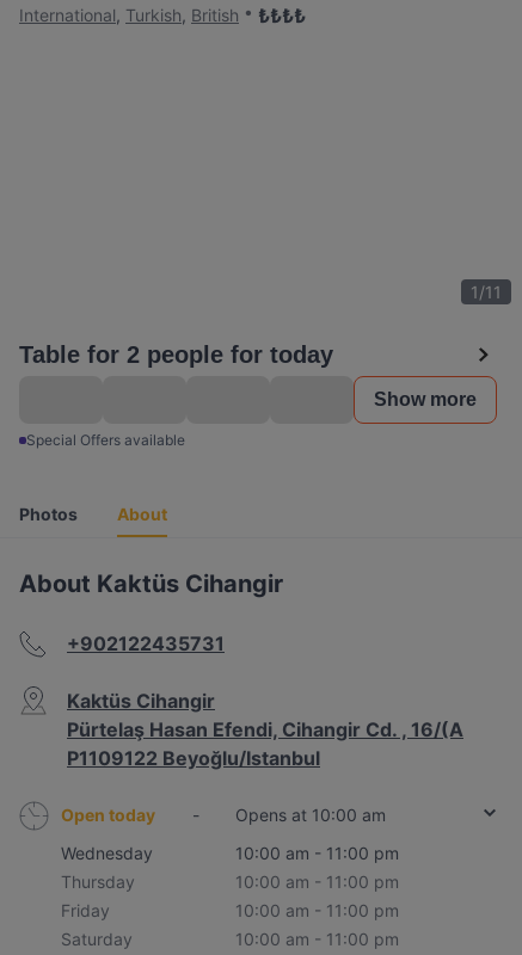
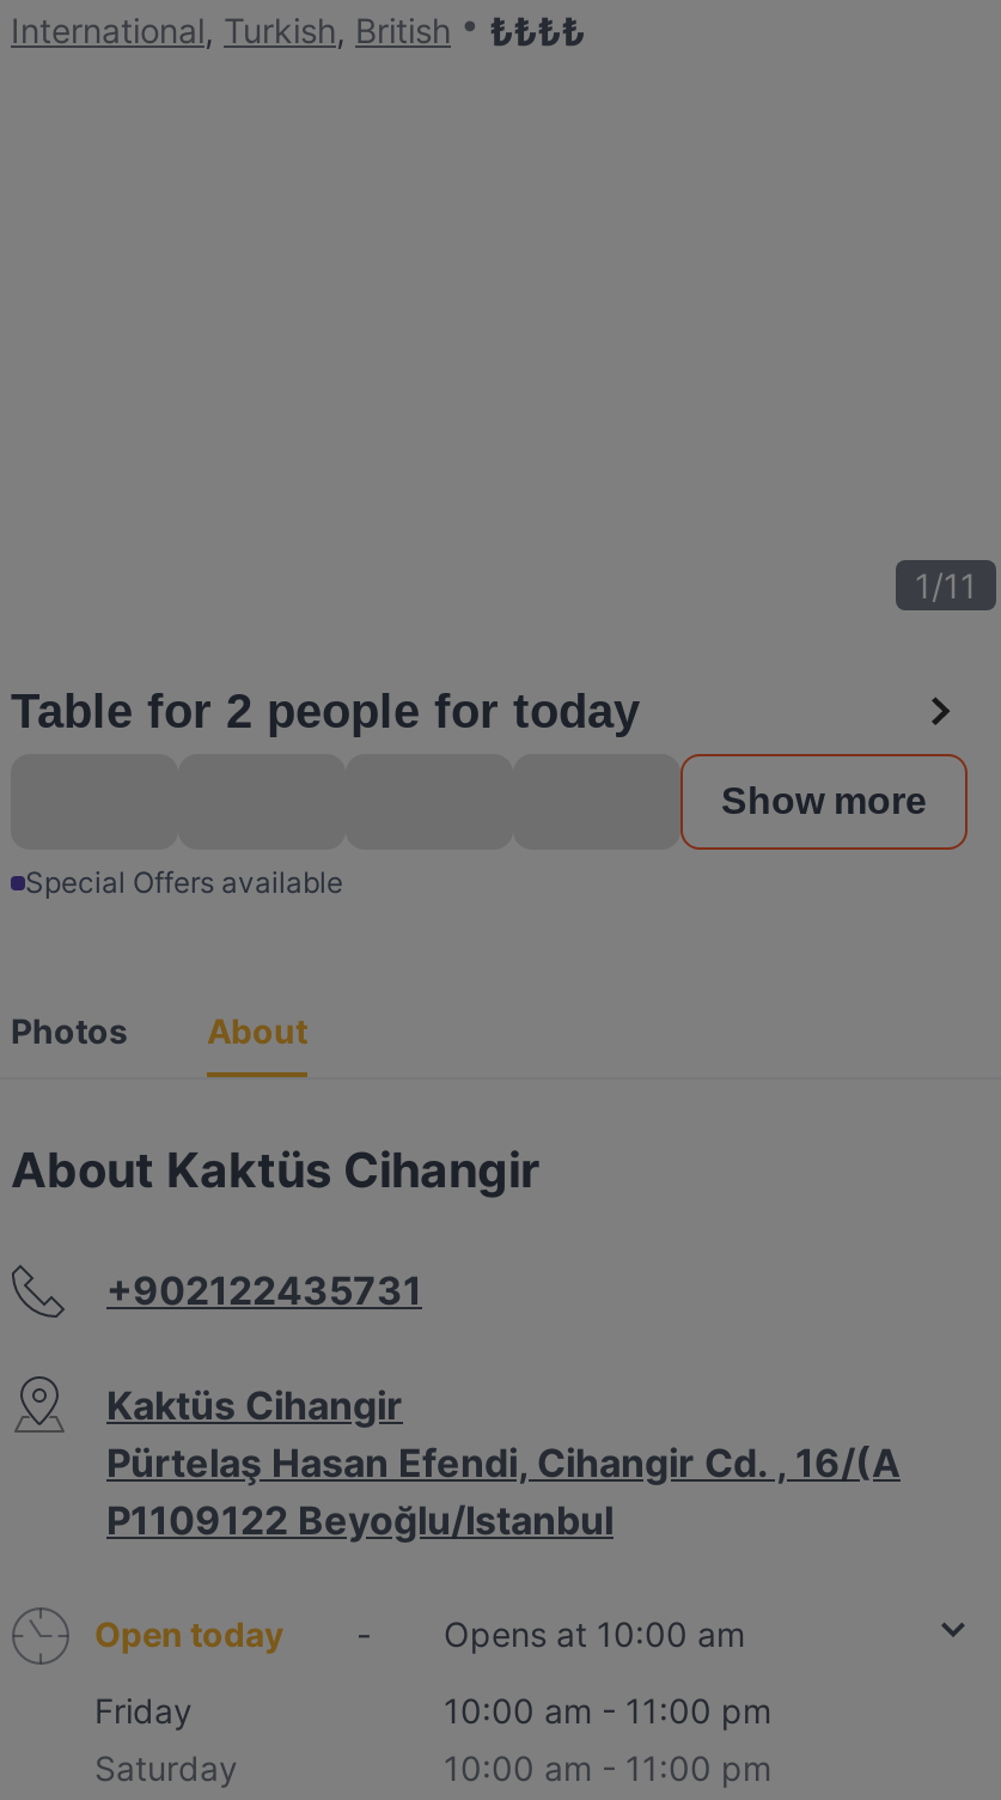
[61,843,399,892] Wednesday | 10:00 am - 11:00 pm | Thursday | 10:00 am - 11:00 pm -> none

